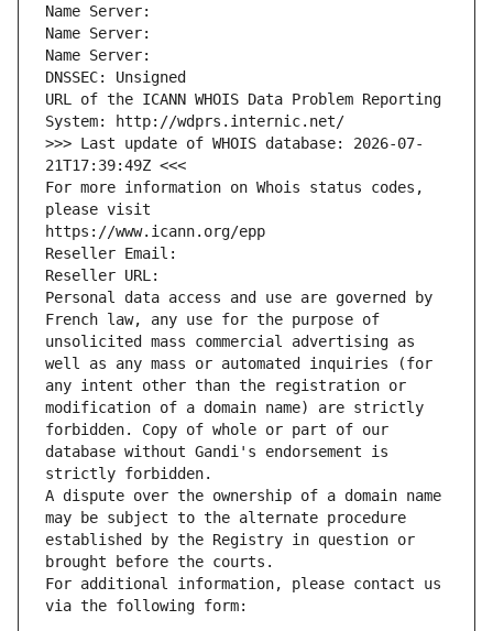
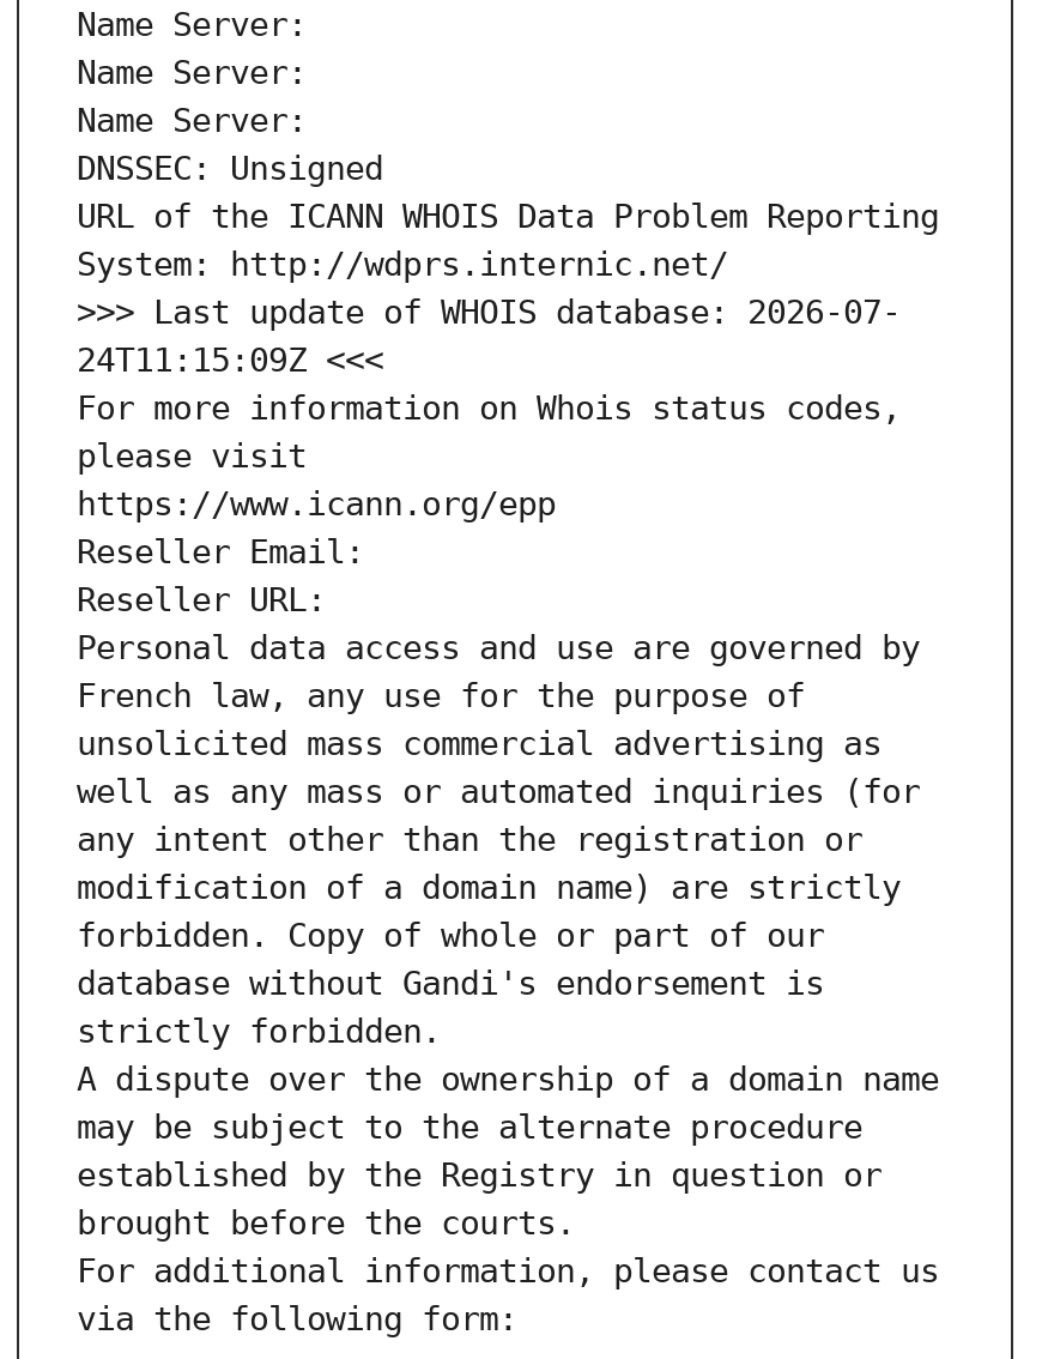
[45,157,186,174] 21T17:39:49Z <<< -> [77,341,383,380] 24T11:15:09Z <<<

